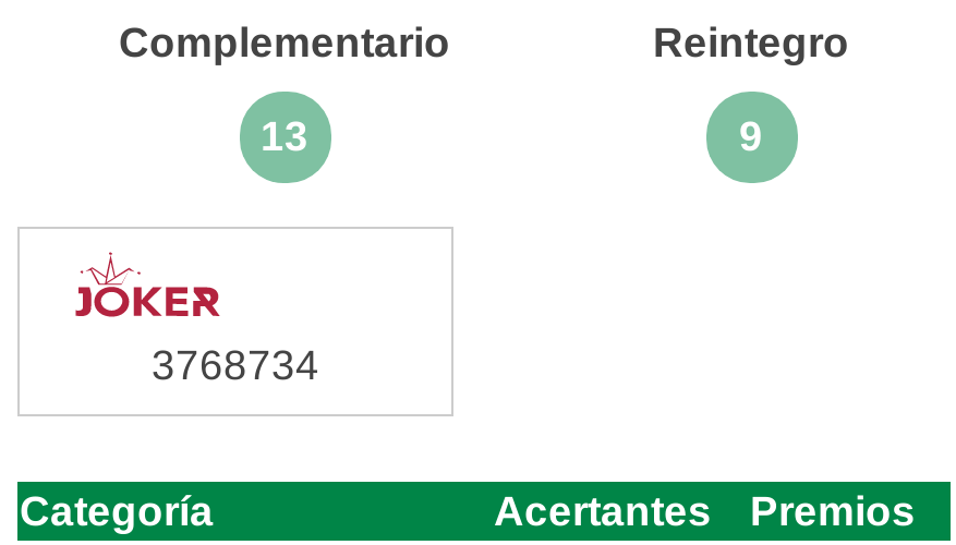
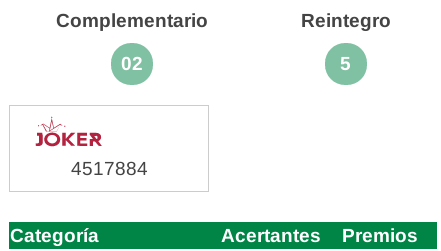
[261,113,308,159] 13 -> [120,53,142,74] 02
[739,113,763,159] 9 -> [340,53,351,74] 5
[152,342,319,388] 3768734 -> [70,158,147,179] 4517884

